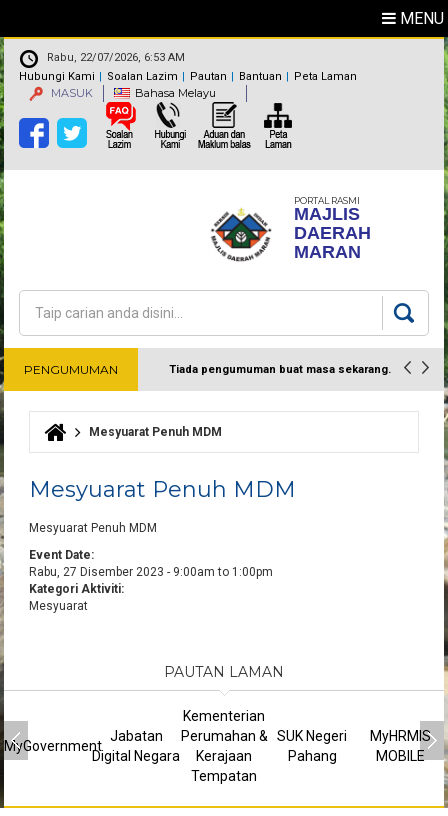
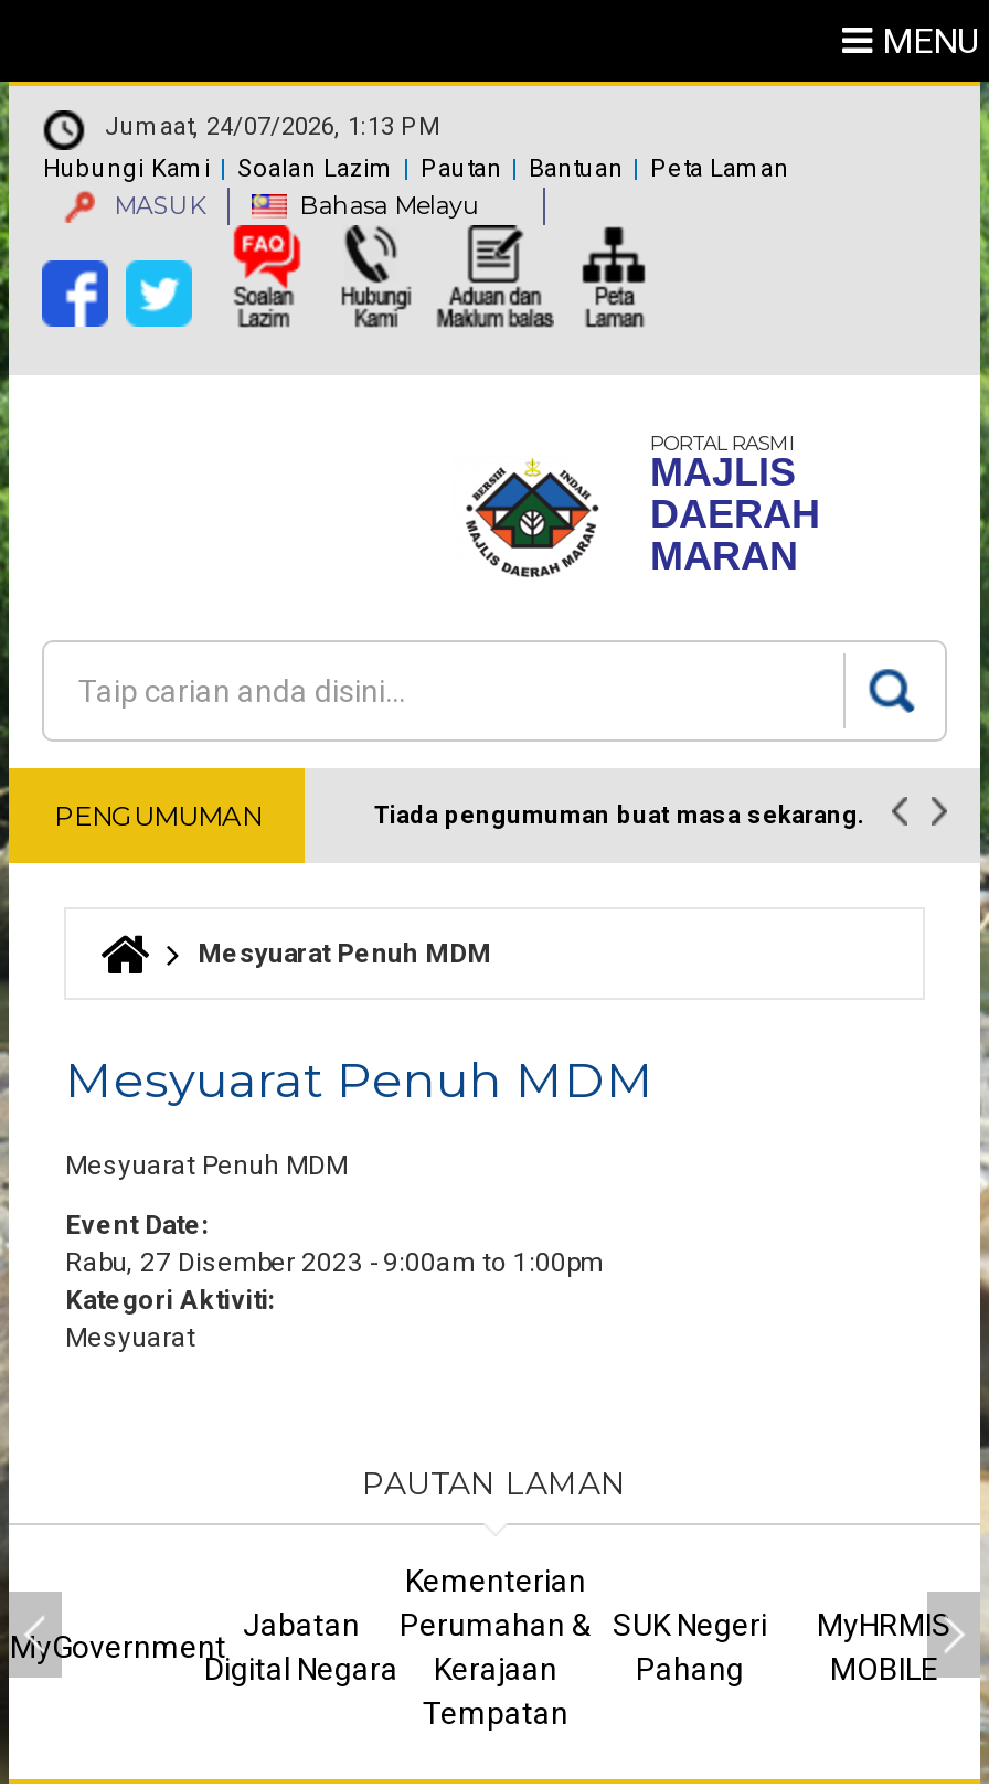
[47,51,185,64] Rabu, 22/07/2026, 6:53 AM -> [105,113,440,142] Jumaat, 24/07/2026, 1:13 PM

